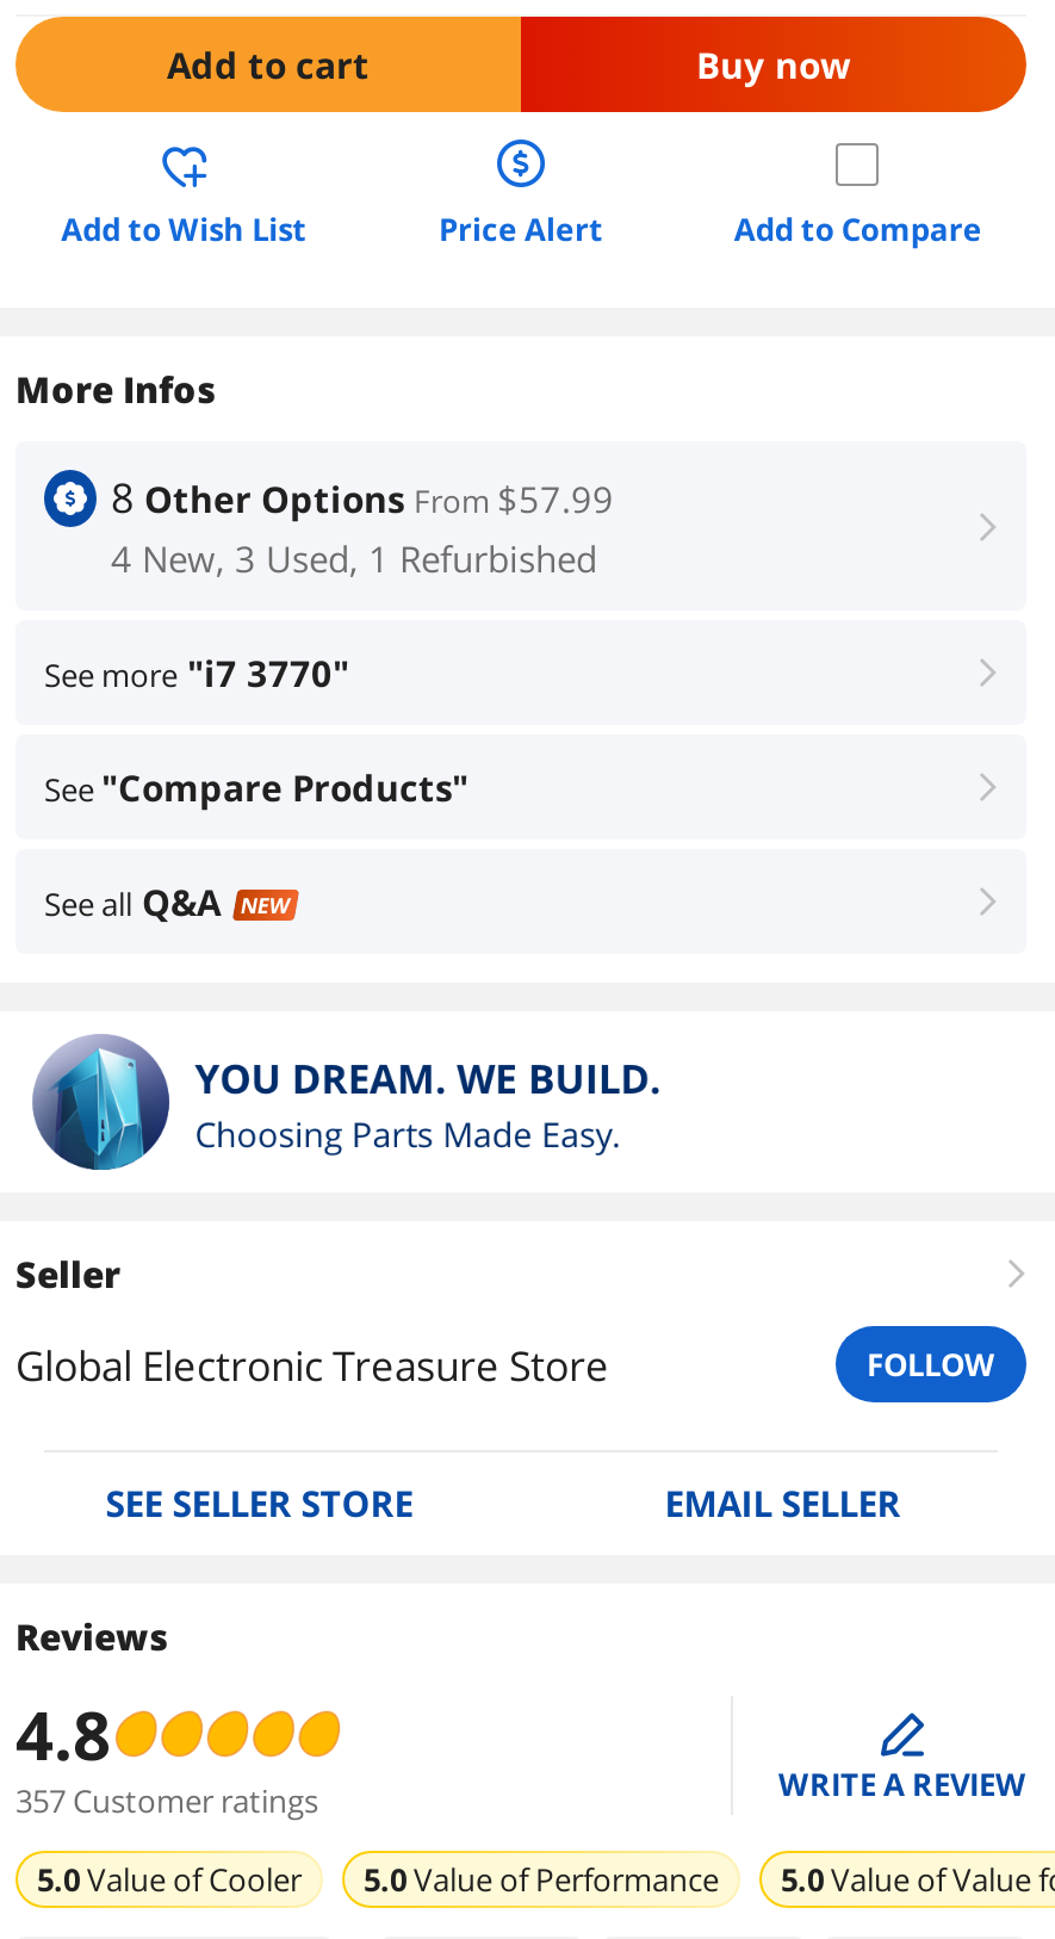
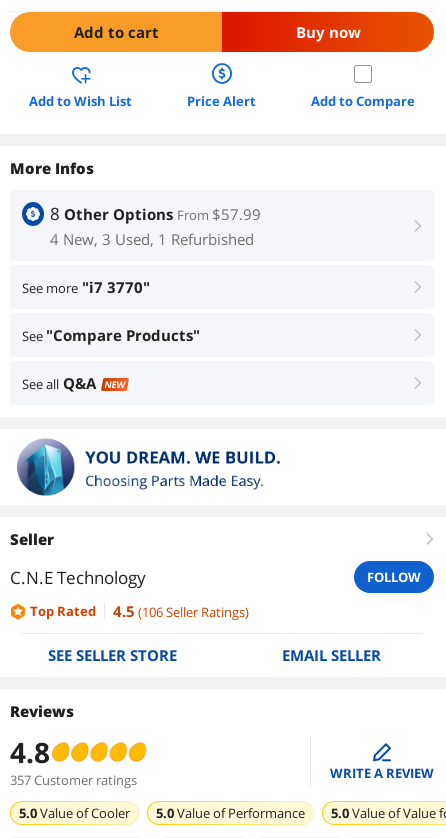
[15,1338,609,1393] Global Electronic Treasure Store -> [10,566,146,589] C.N.E Technology
none -> [30,601,249,621] Top Rated | 4.5 (106 Seller Ratings)

